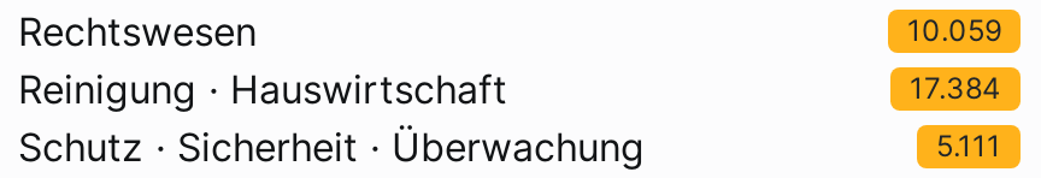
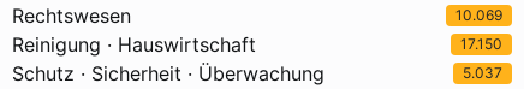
[907,12,1001,48] 10.059 -> [455,6,502,24] 10.069
[910,69,1001,105] 17.384 -> [460,35,502,53] 17.150
[936,127,1001,163] 5.111 -> [463,64,502,82] 5.037

